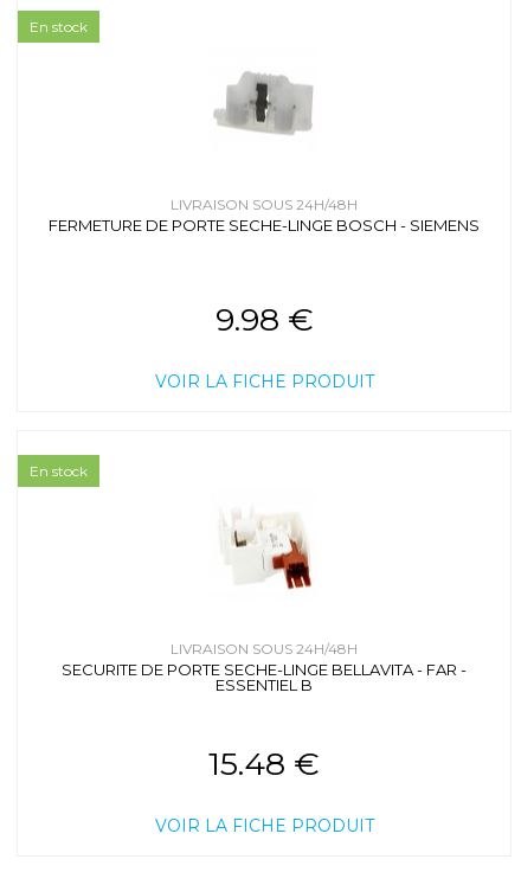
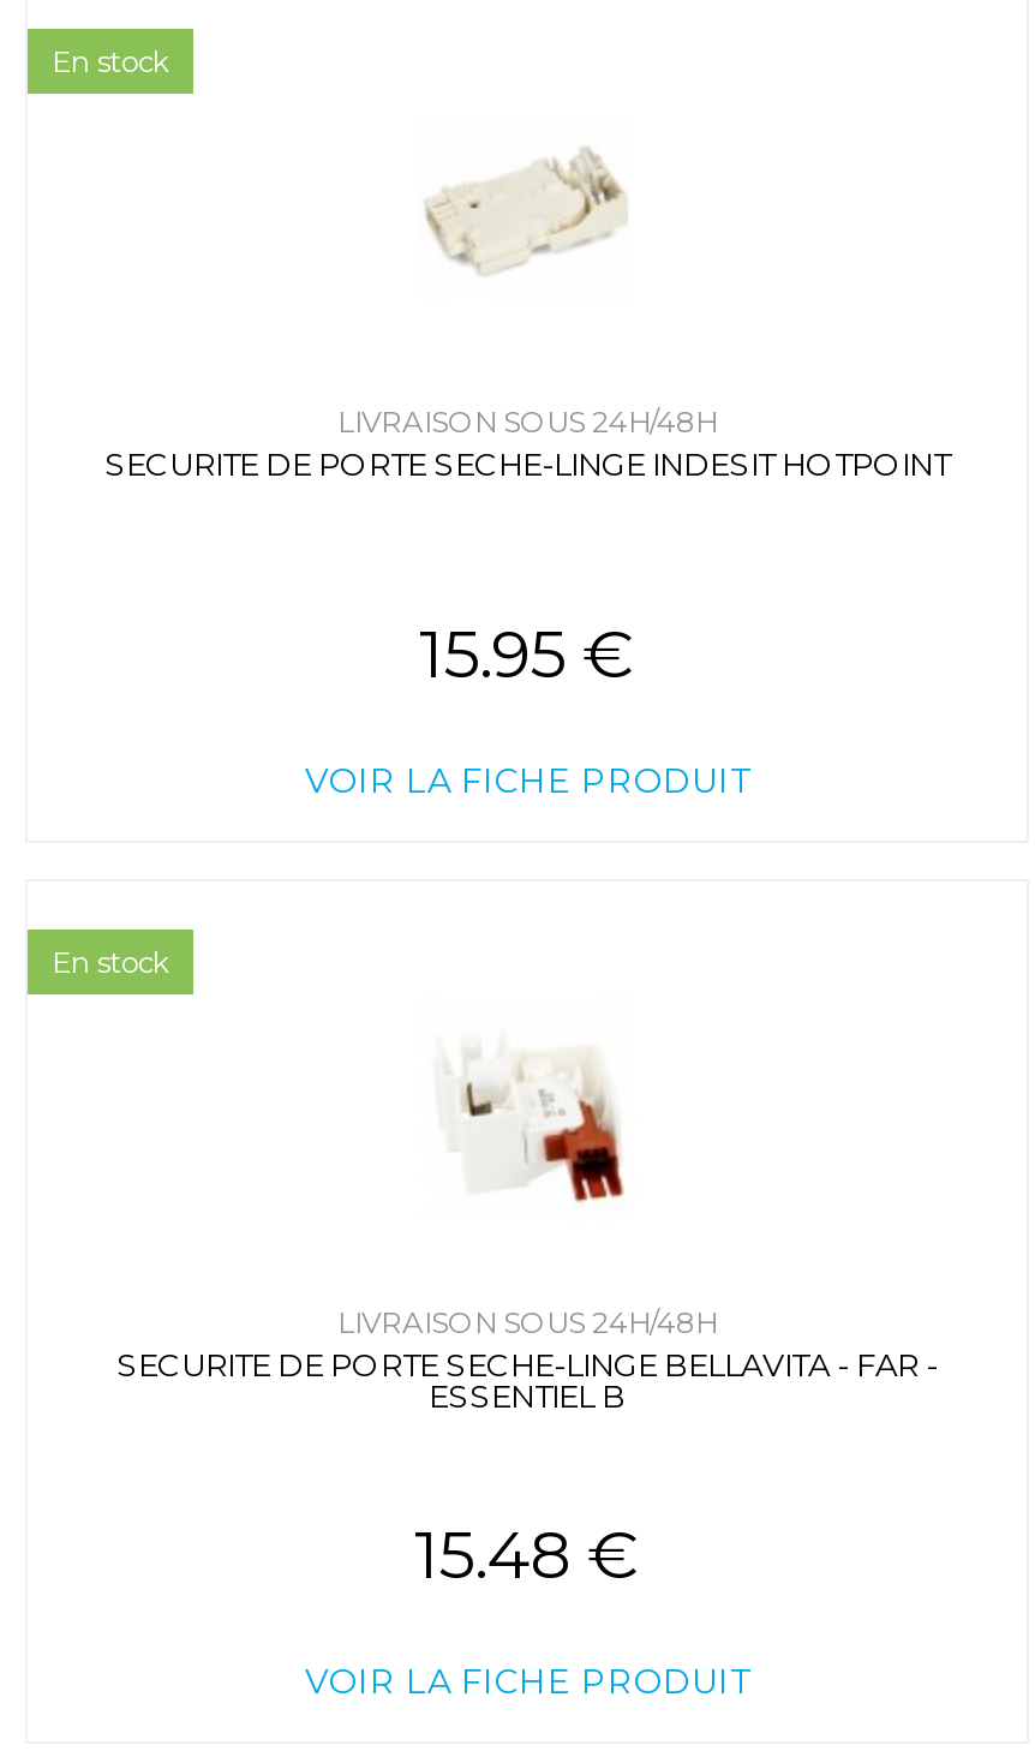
[213,70,313,136] [image] -> [424,147,626,281] [image]
[49,216,480,235] FERMETURE DE PORTE SECHE-LINGE BOSCH - SIEMENS -> [104,445,950,483] SECURITE DE PORTE SECHE-LINGE INDESIT HOTPOINT
[215,300,313,339] 9.98 € -> [419,615,635,694] 15.95 €

